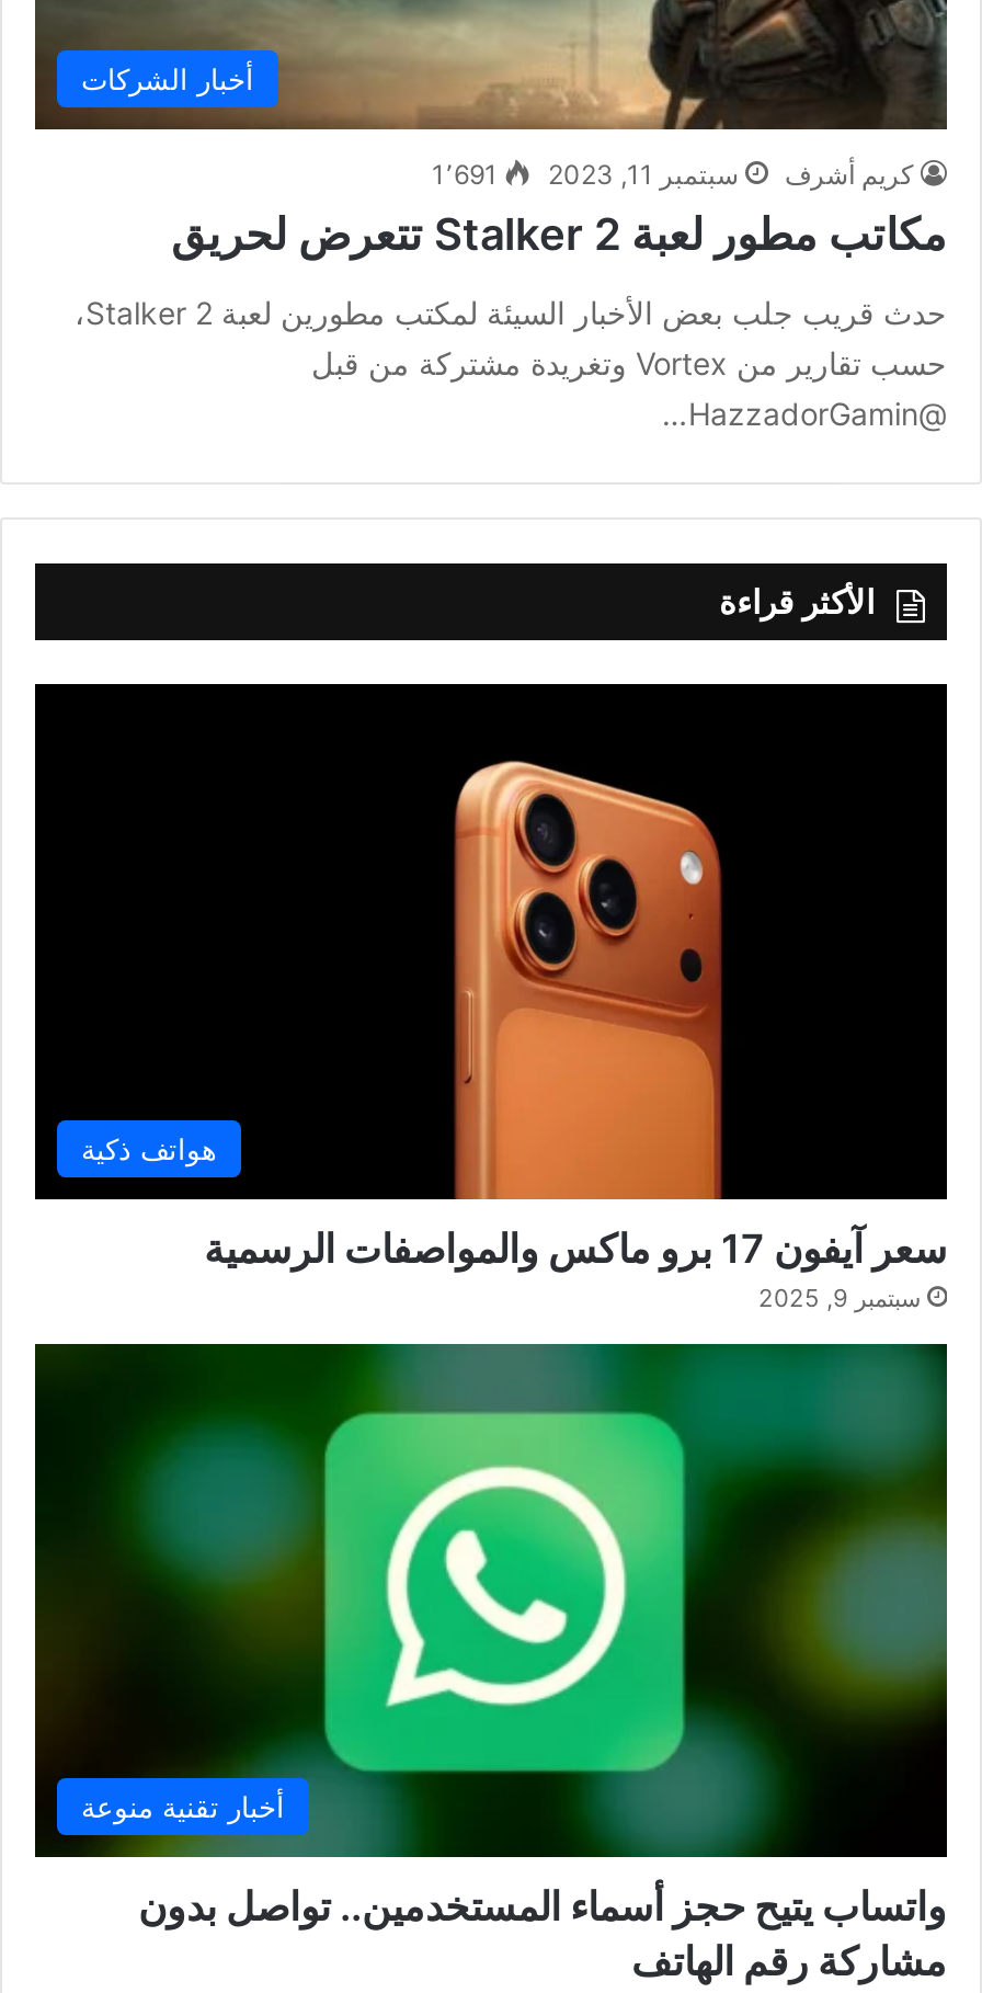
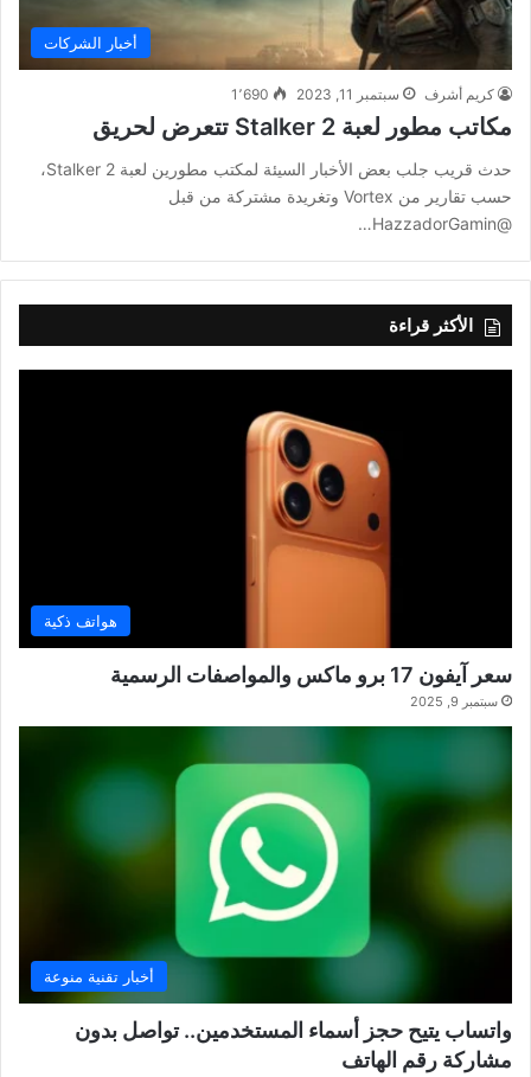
[432,158,498,191] 1٬691 -> [231,85,269,103] 1٬690

